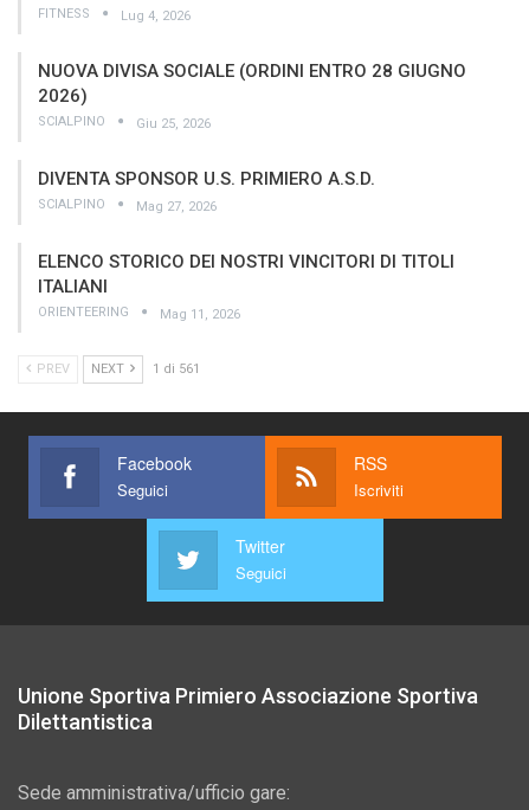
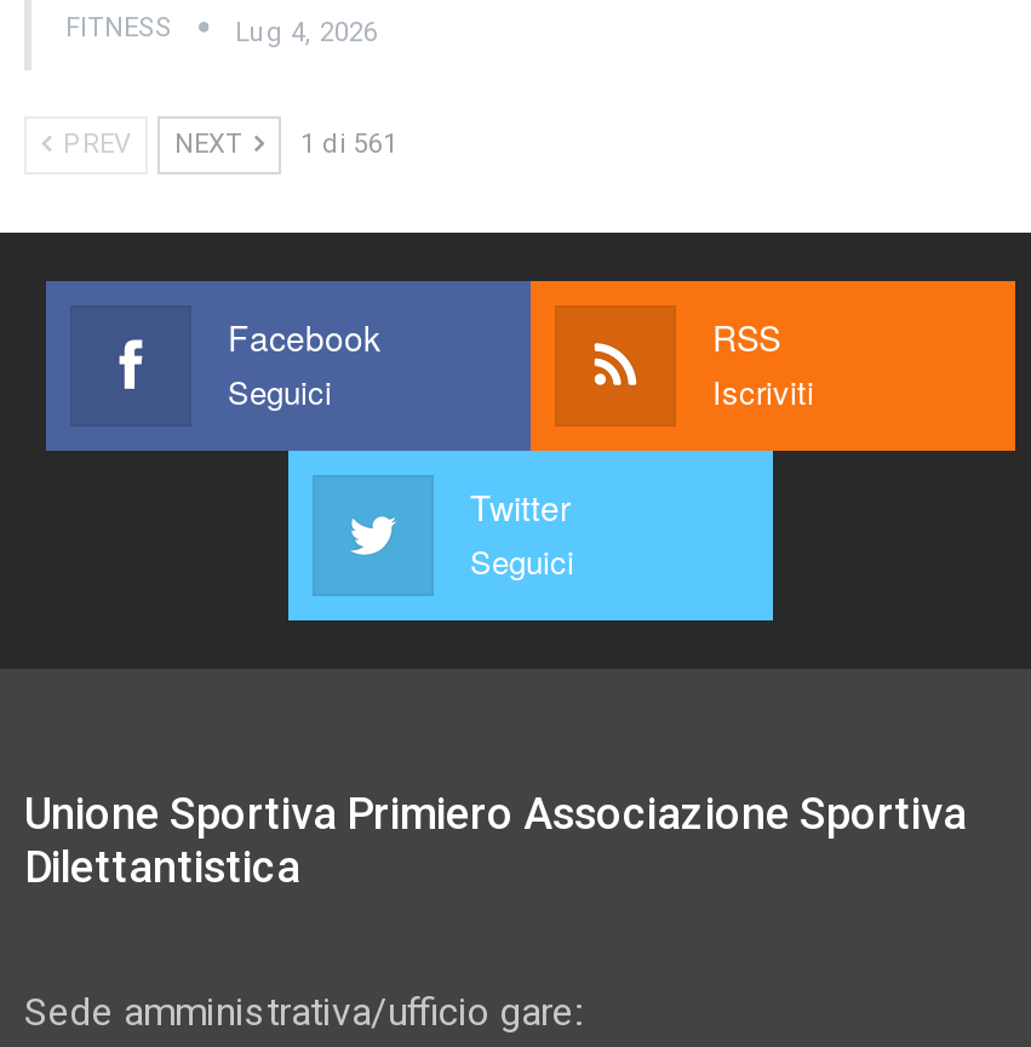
[38,60,466,322] NUOVA DIVISA SOCIALE (ORDINI ENTRO 28 GIUGNO | 2026) | SCIALPINO | Giu 25, 2026 | DIVENTA SPONSOR U.S. PRIMIERO A.S.D. | SCIALPINO | Mag 27, 2026 | ELENCO STORICO DEI NOSTRI VINCITORI DI TITOLI | ITALIANI | ORIENTEERING | Mag 11, 2026 -> none

